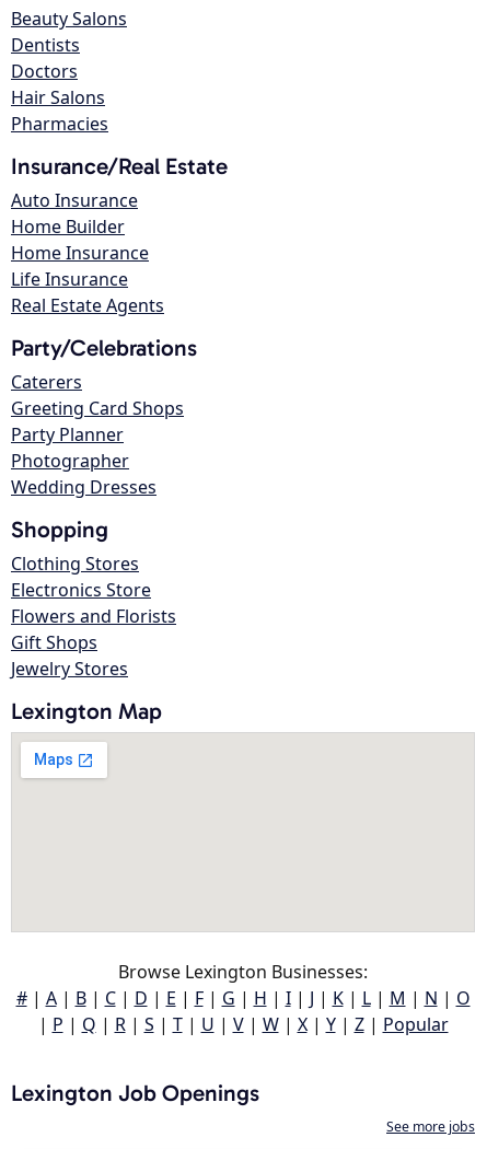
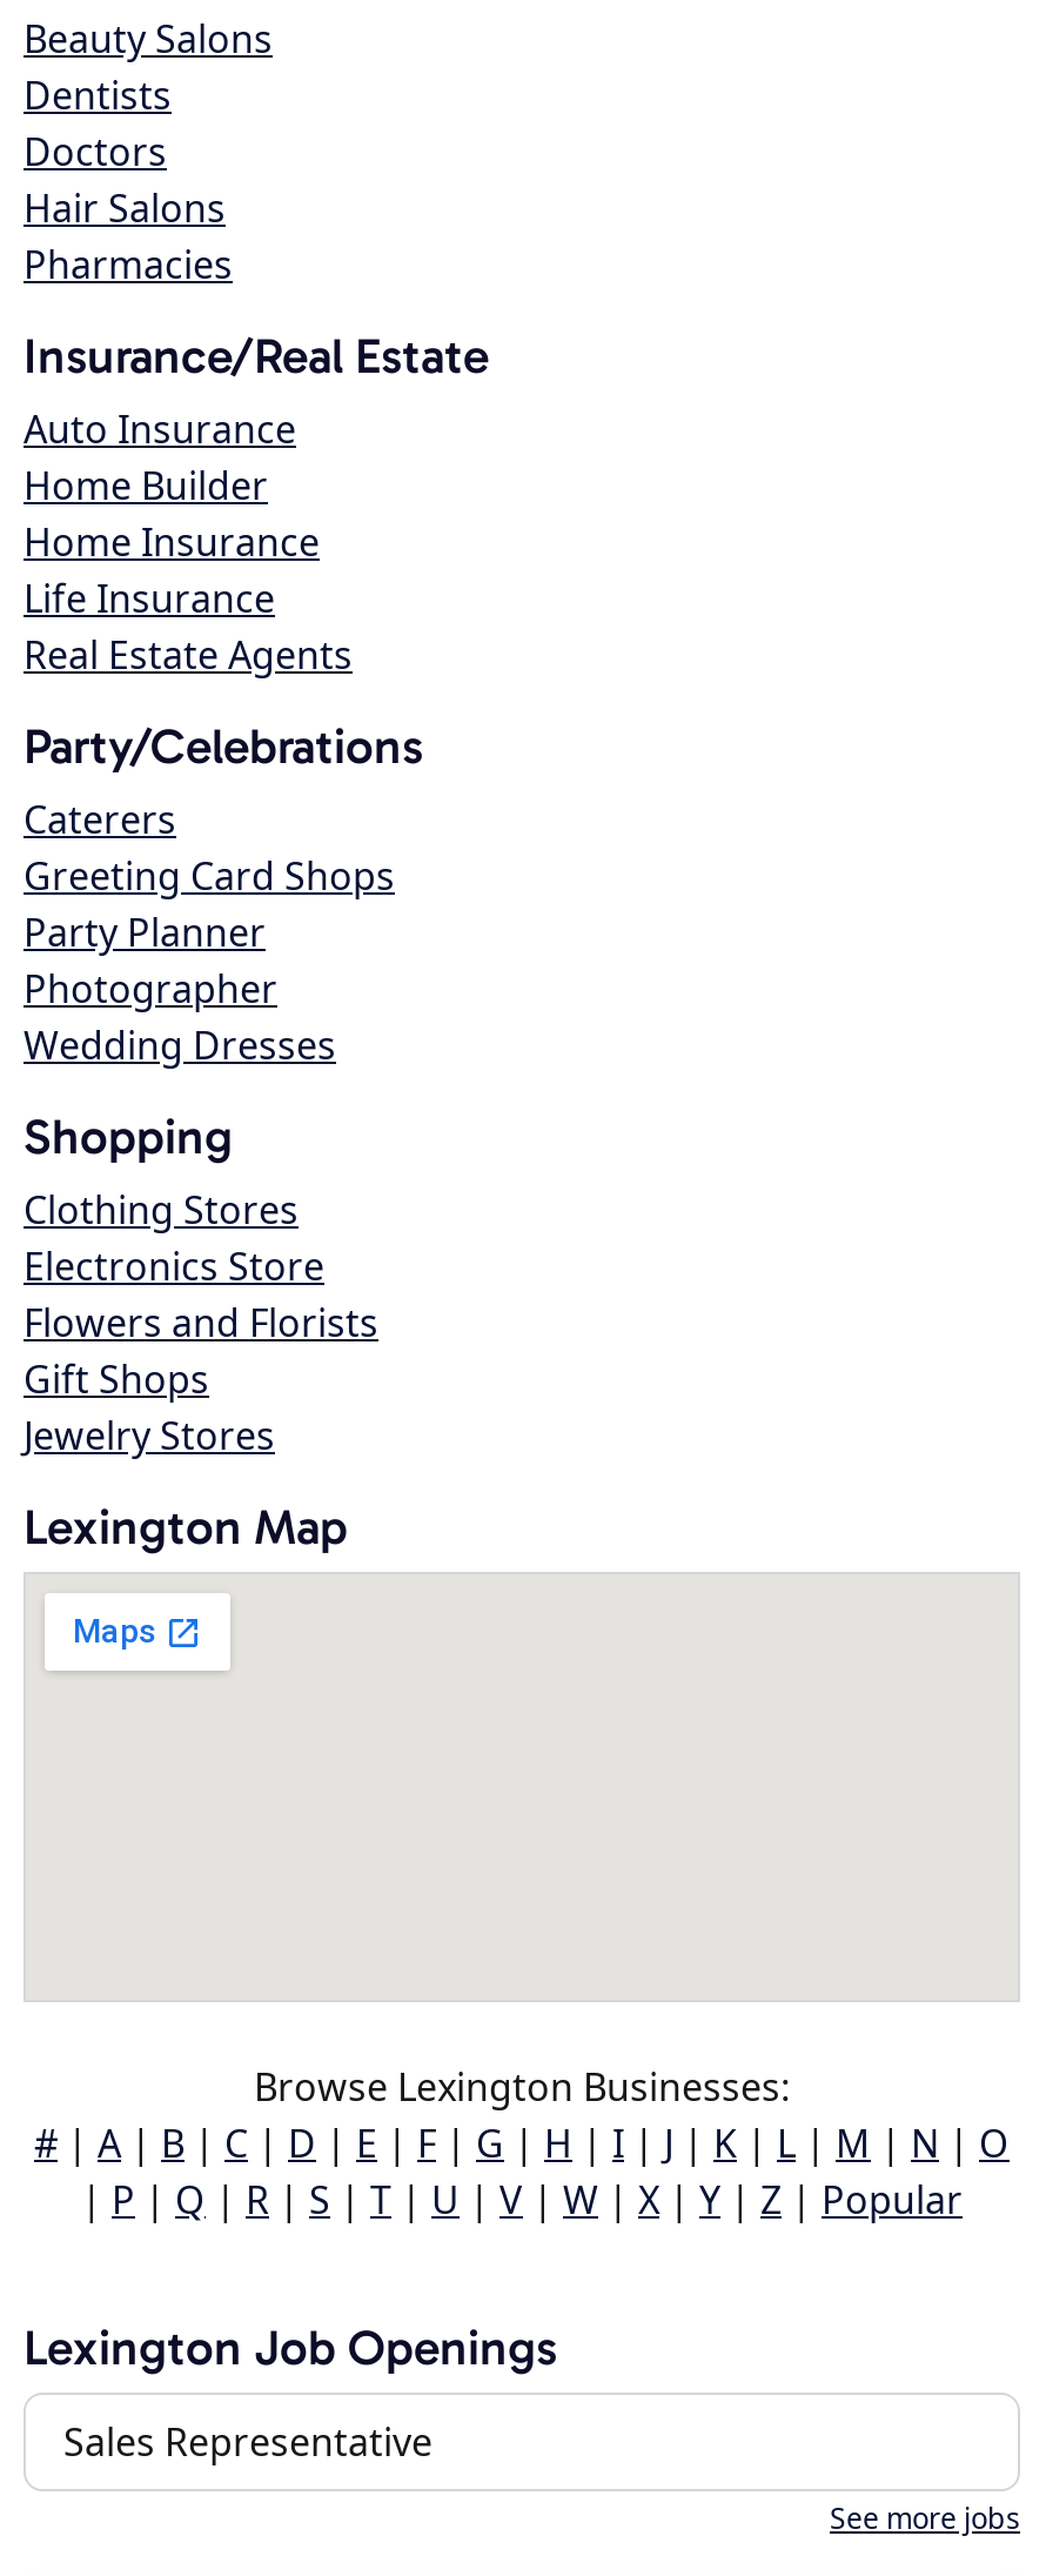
none -> [63,2416,433,2468] Sales Representative

